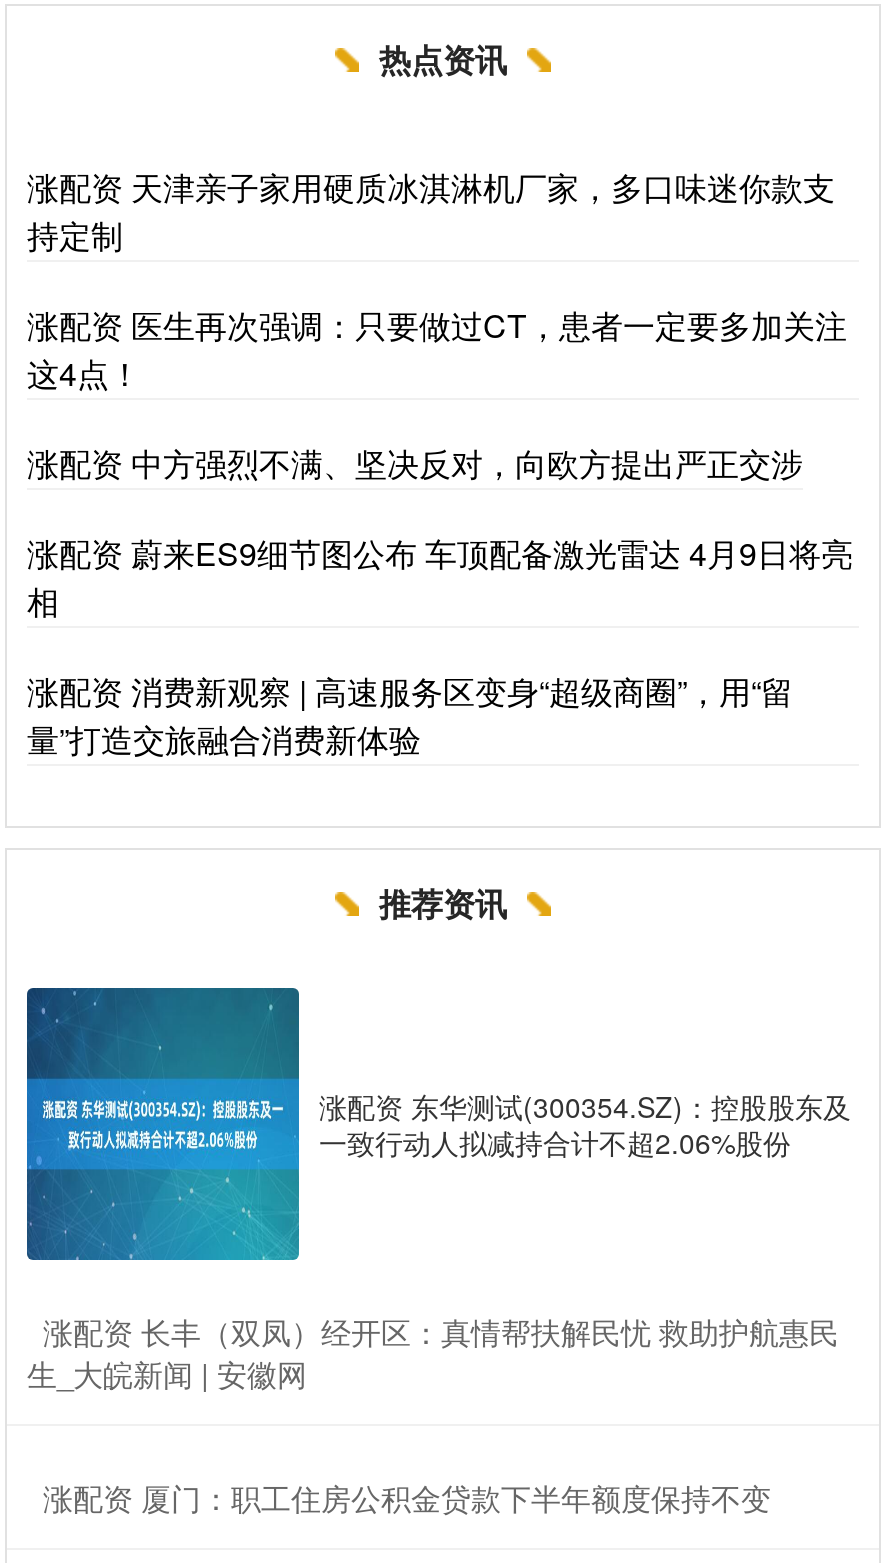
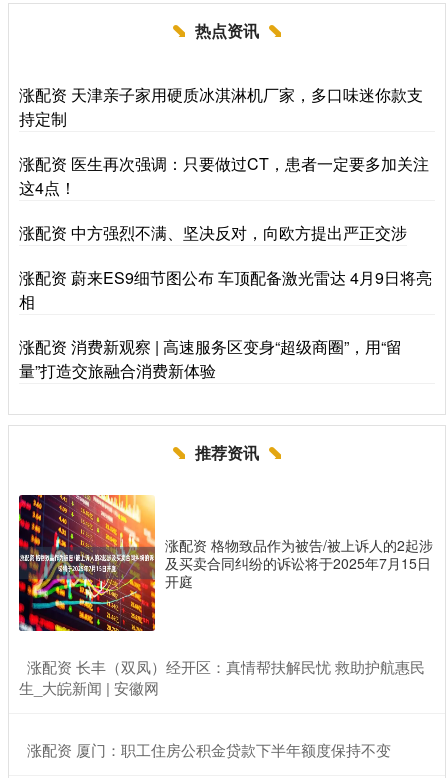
[25,985,851,1263] [image] | 涨配资 东华测试(300354.SZ)：控股股东及 | 一致行动人拟减持合计不超2.06%股份 -> [18,494,433,632] [image] | 涨配资 格物致品作为被告/被上诉人的2起涉 | 及买卖合同纠纷的诉讼将于2025年7月15日 | 开庭

